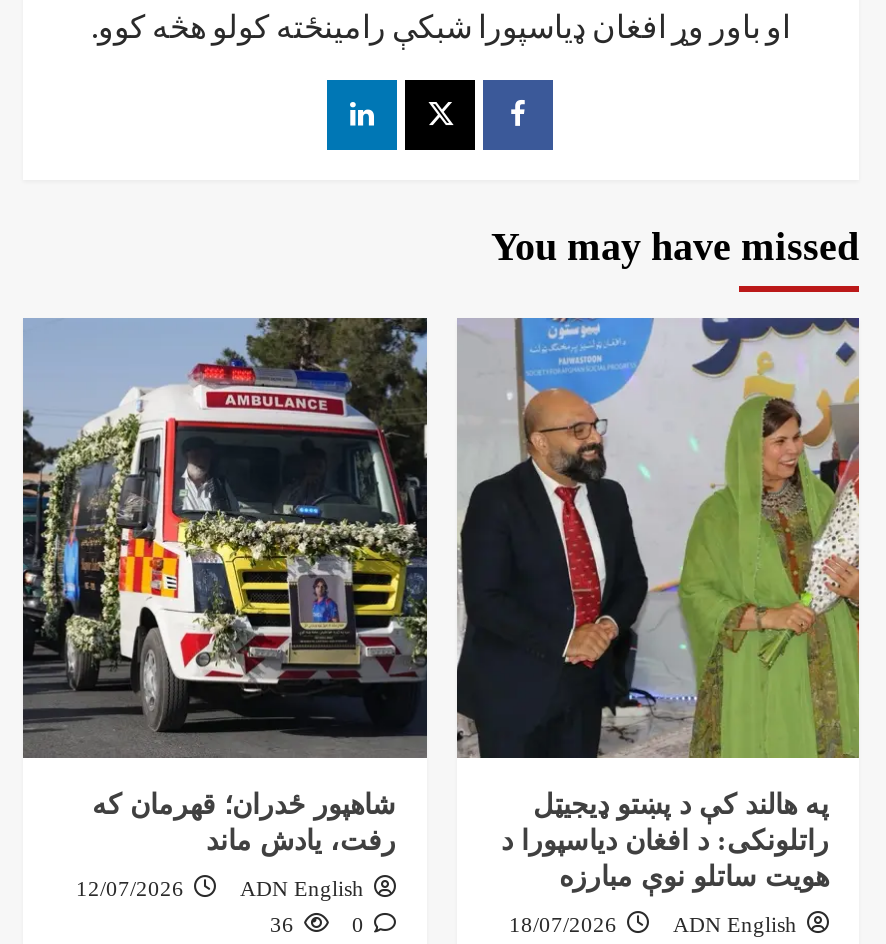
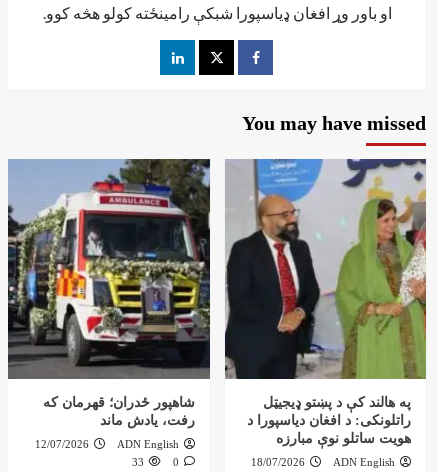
[270,912,294,936] 36 -> [131,456,143,468] 33

